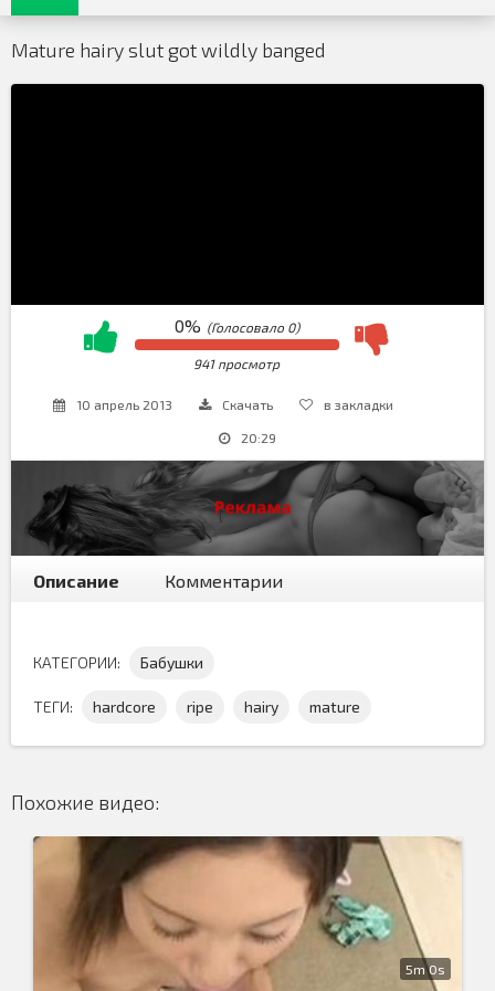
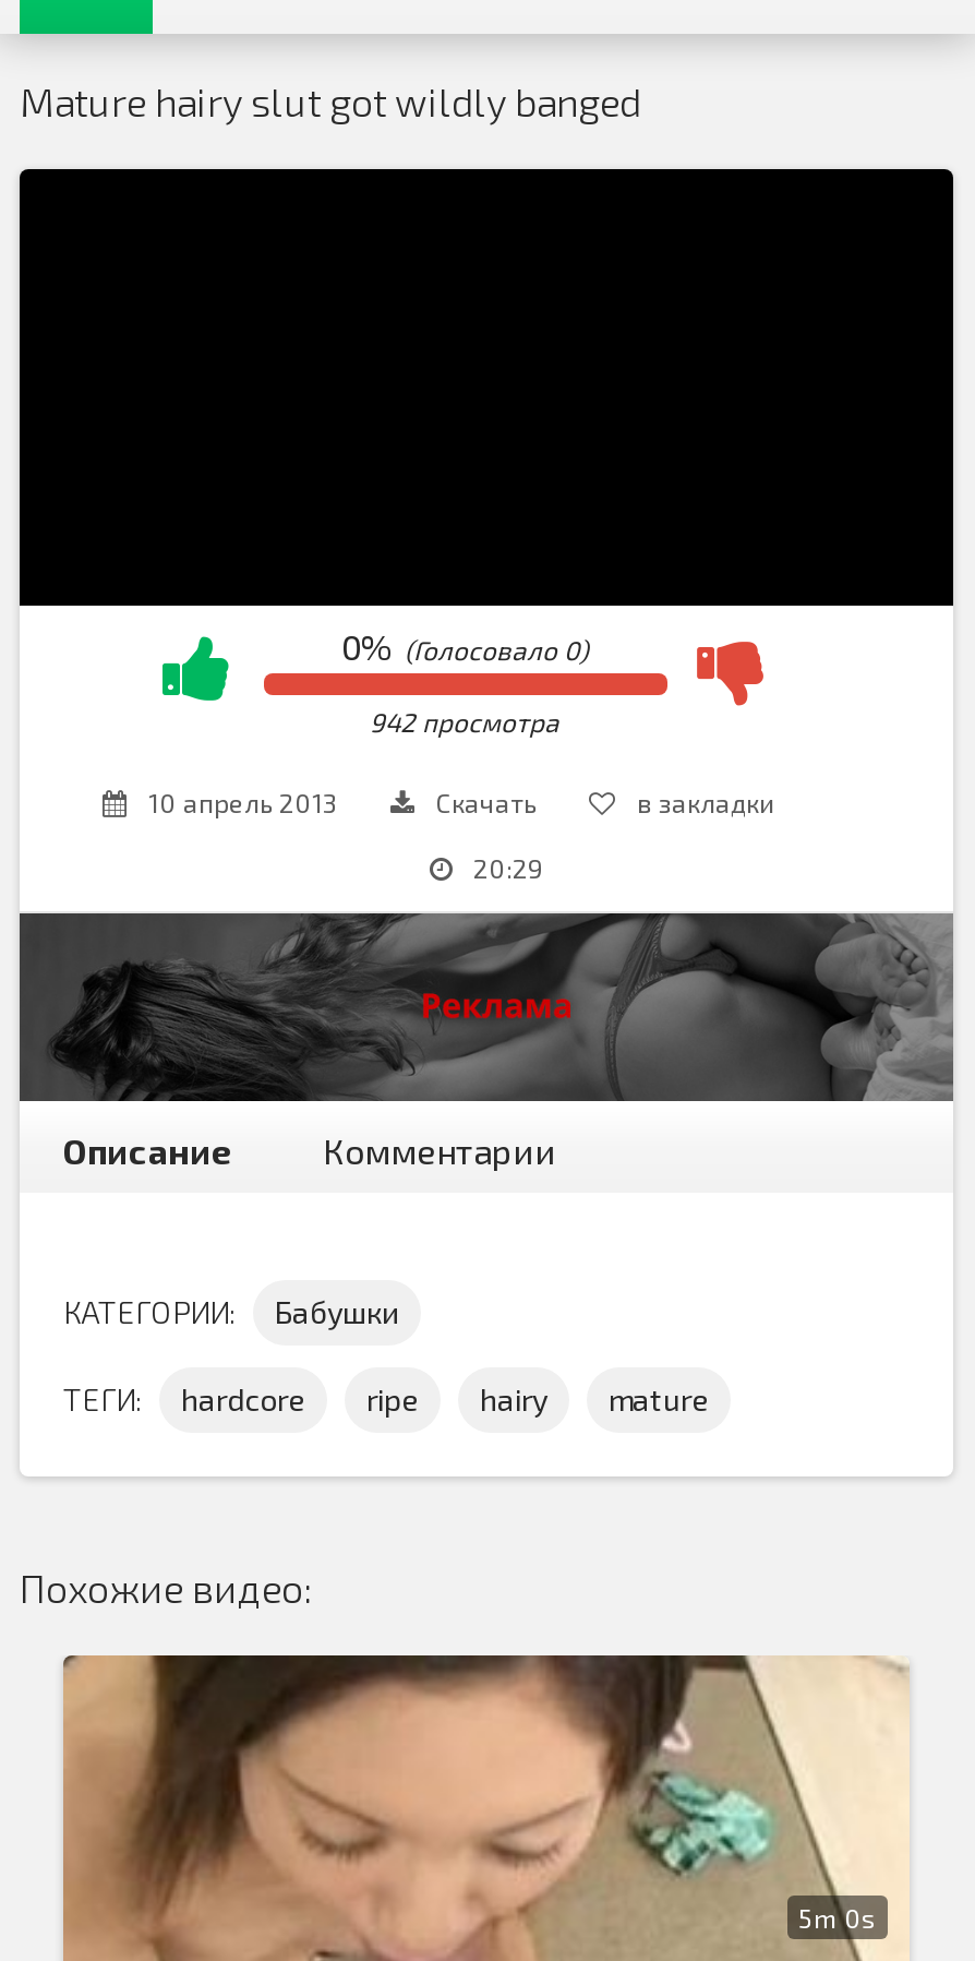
[193,356,280,371] 941 просмотр -> [370,706,559,737] 942 просмотра

